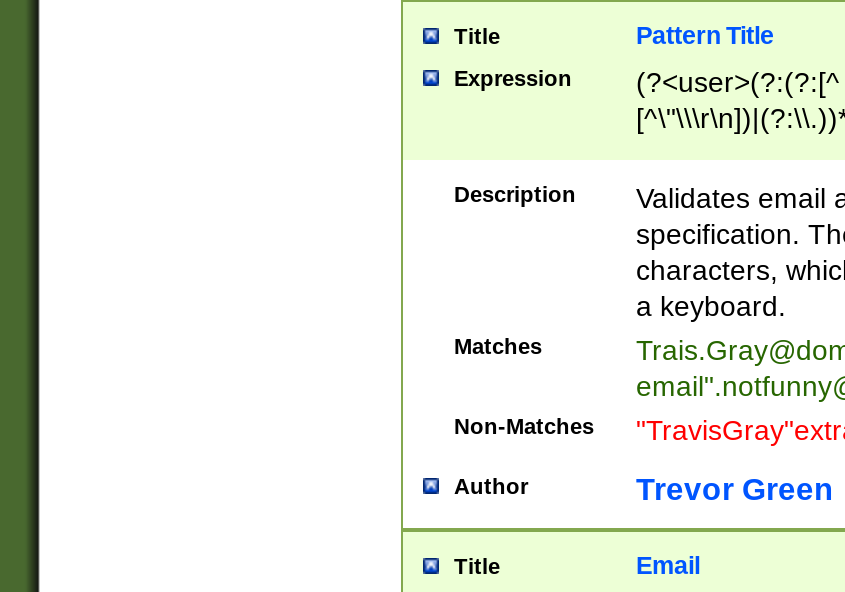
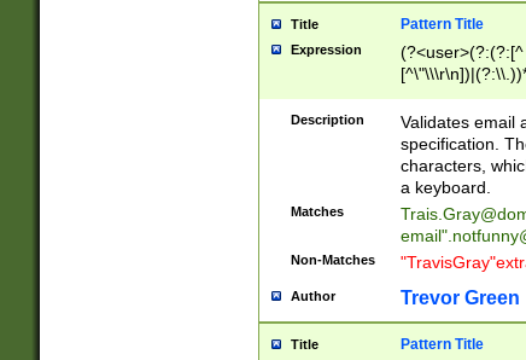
[636,552,700,580] Email -> [400,336,483,353] Pattern Title

